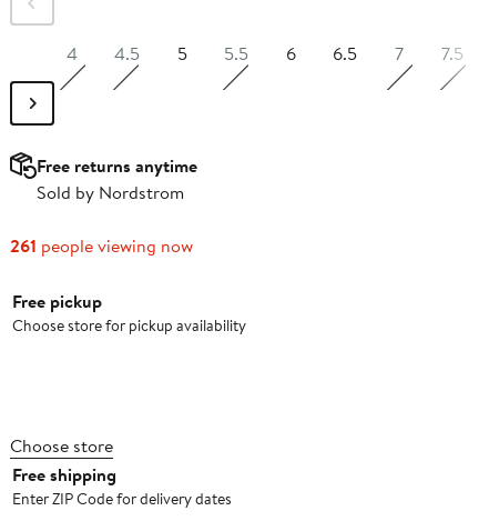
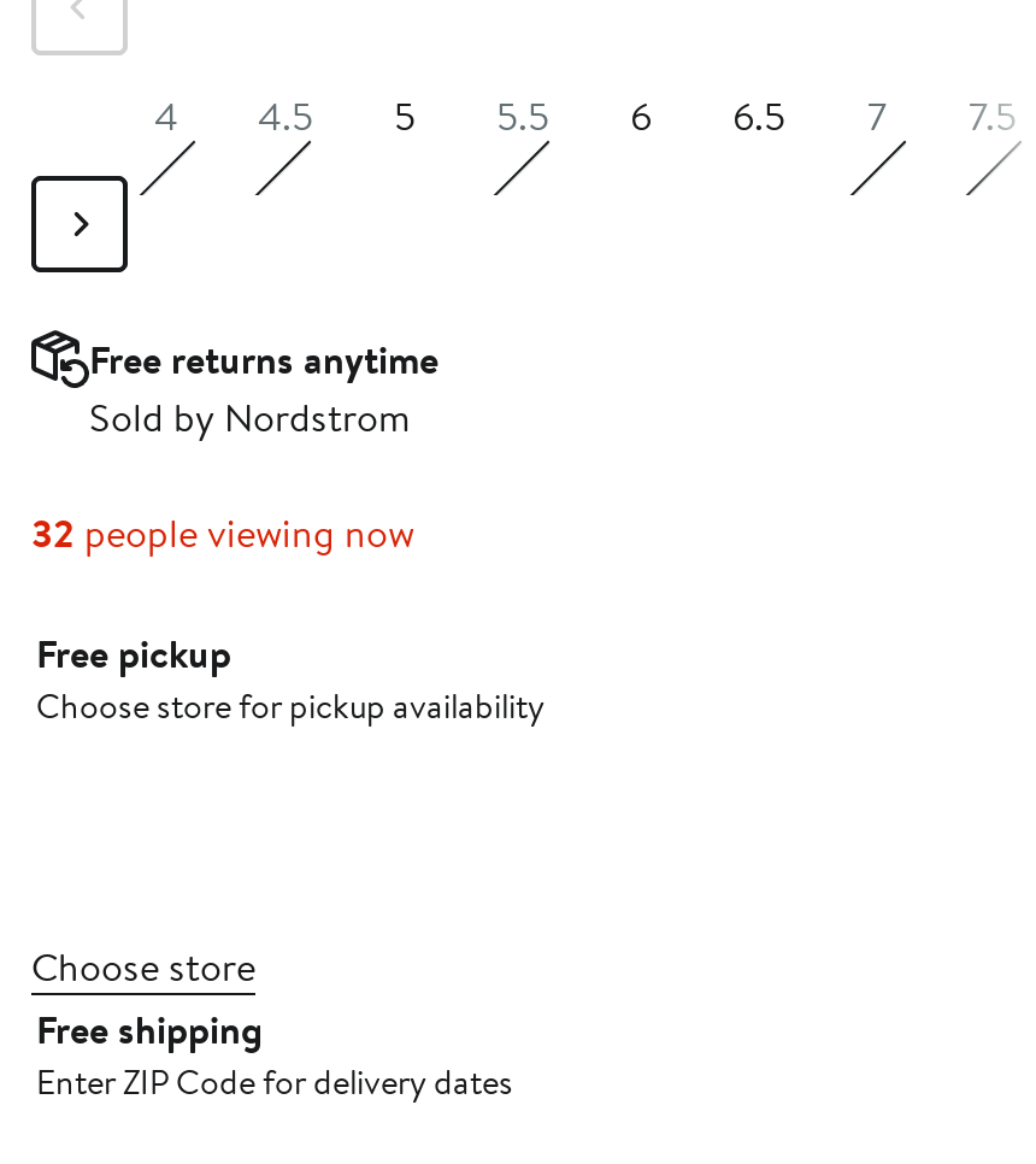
[10,234,193,258] 261 people viewing now -> [31,507,414,560] 32 people viewing now

